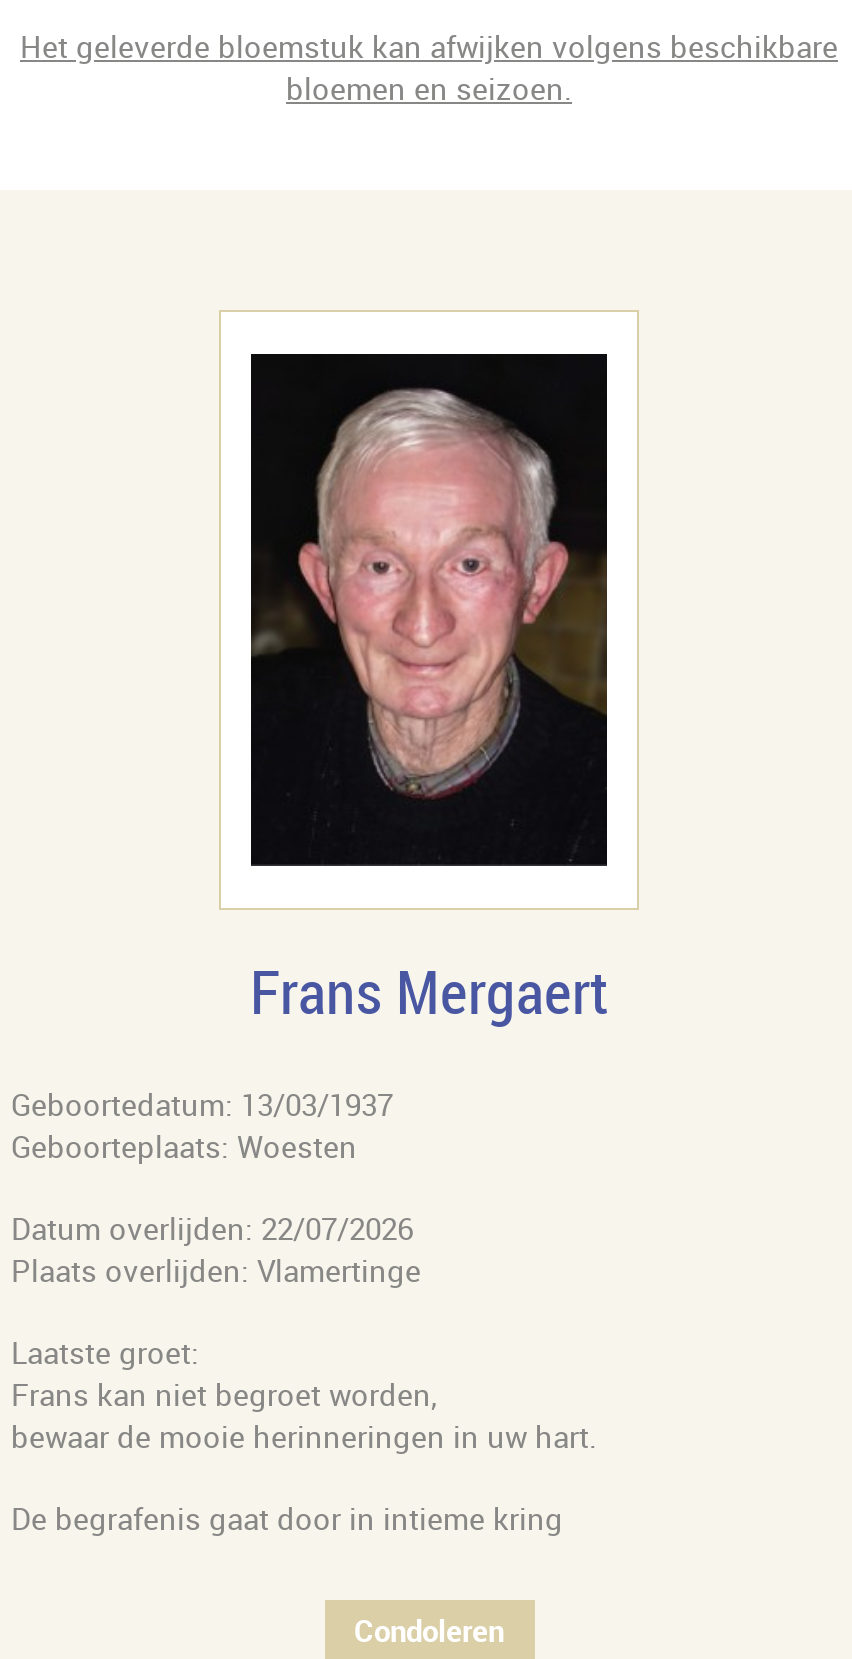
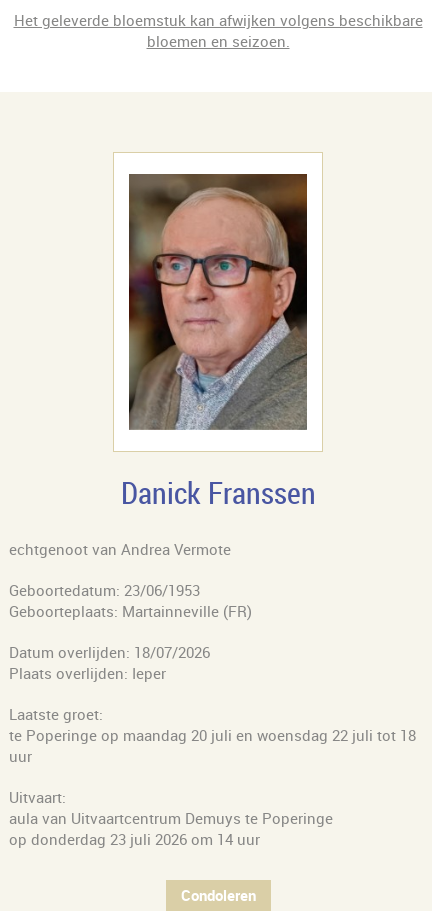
[249,352,609,854] [image] -> [128,173,308,431] [image]
[11,950,608,1290] Frans Mergaert | Geboortedatum: 13/03/1937 | Geboorteplaats: Woesten | Datum overlijden: 22/07/2026 | Plaats overlijden: Vlamertinge -> [9,472,315,683] Danick Franssen | echtgenoot van Andrea Vermote | Geboortedatum: 23/06/1953 | Geboorteplaats: Martainneville (FR) | Datum overlijden: 18/07/2026 | Plaats overlijden: Ieper
[11,1374,597,1456] Frans kan niet begroet worden, | bewaar de mooie herinneringen in uw hart. -> [9,725,416,766] te Poperinge op maandag 20 juli en woensdag 22 juli tot 18 | uur
[11,1498,563,1538] De begrafenis gaat door in intieme kring -> [9,787,333,849] Uitvaart: | aula van Uitvaartcentrum Demuys te Poperinge | op donderdag 23 juli 2026 om 14 uur

